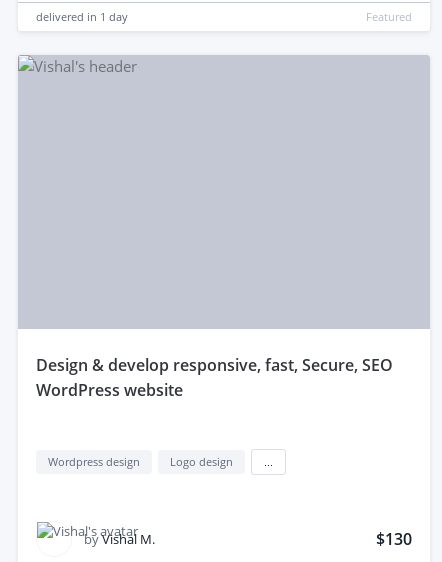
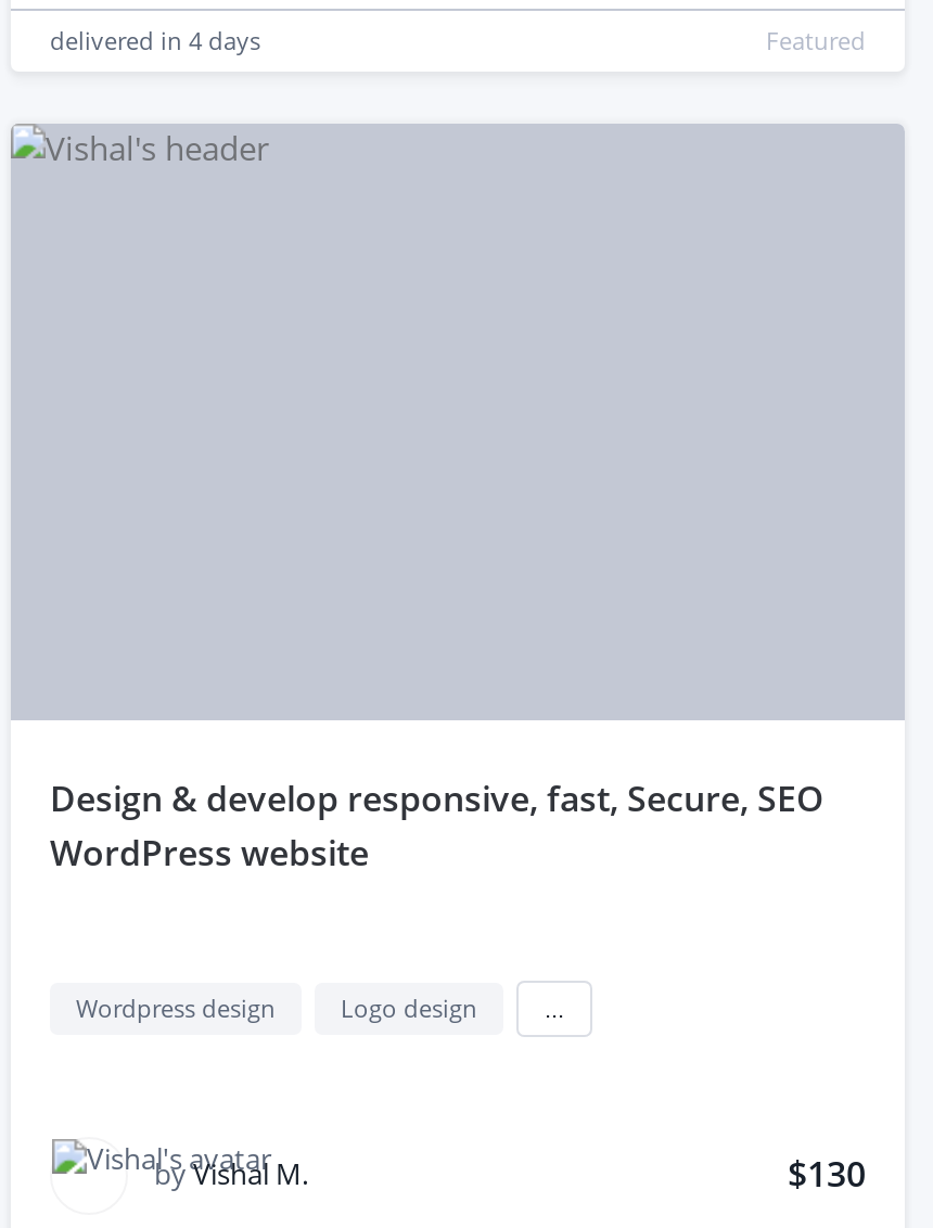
[36,9,128,24] delivered in 1 day -> [50,24,260,57] delivered in 4 days

